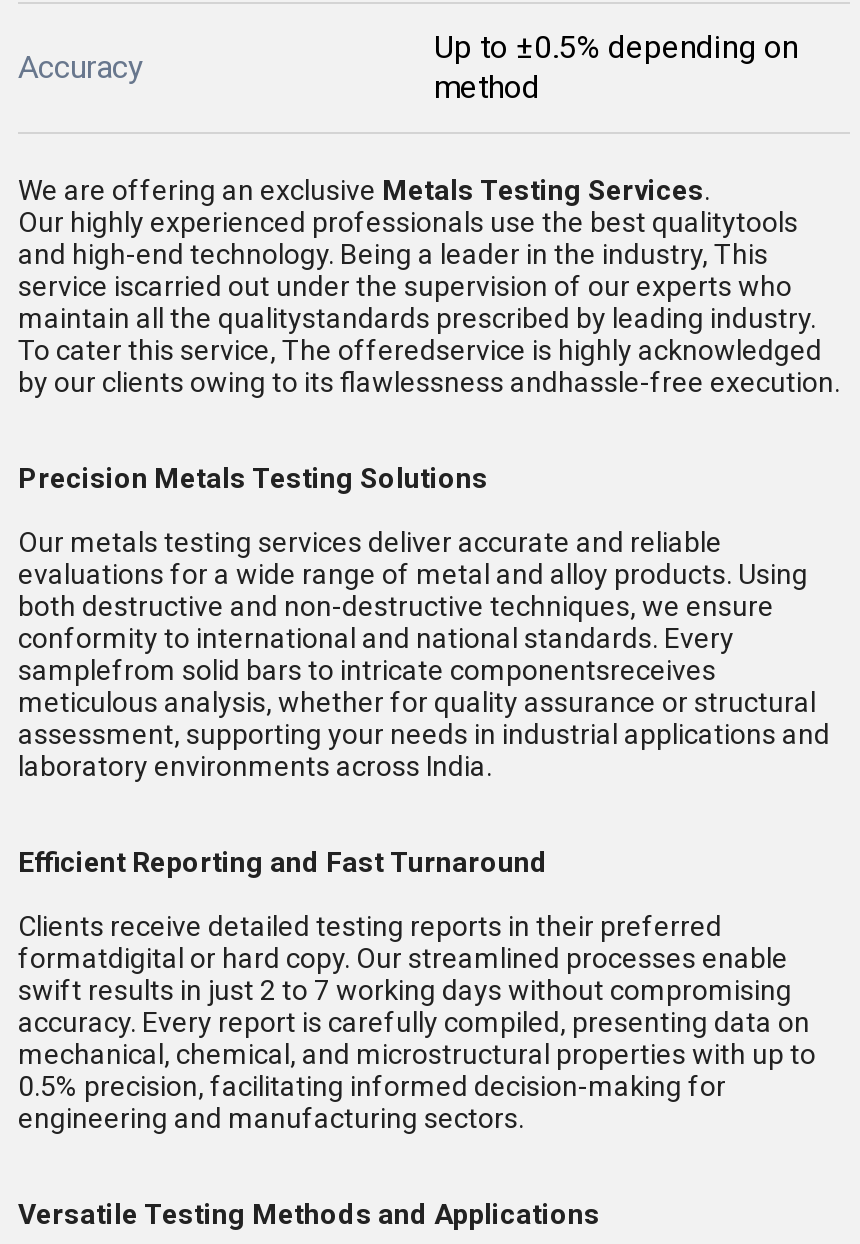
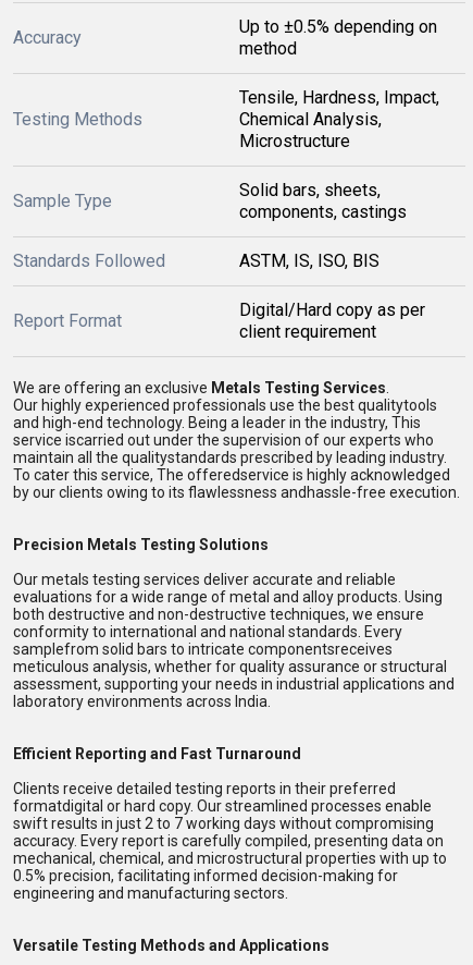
none -> [13,109,142,130] Testing Methods
none -> [13,87,439,211] Tensile, Hardness, Impact, | Chemical Analysis, | Microstructure | Sample Type
none -> [13,180,407,331] Solid bars, sheets, | components, castings | Standards Followed | ASTM, IS, ISO, BIS | Report Format
none -> [239,300,425,342] Digital/Hard copy as per | client requirement

